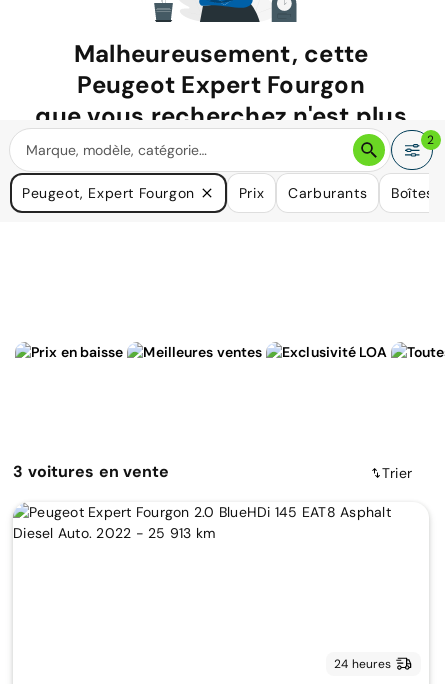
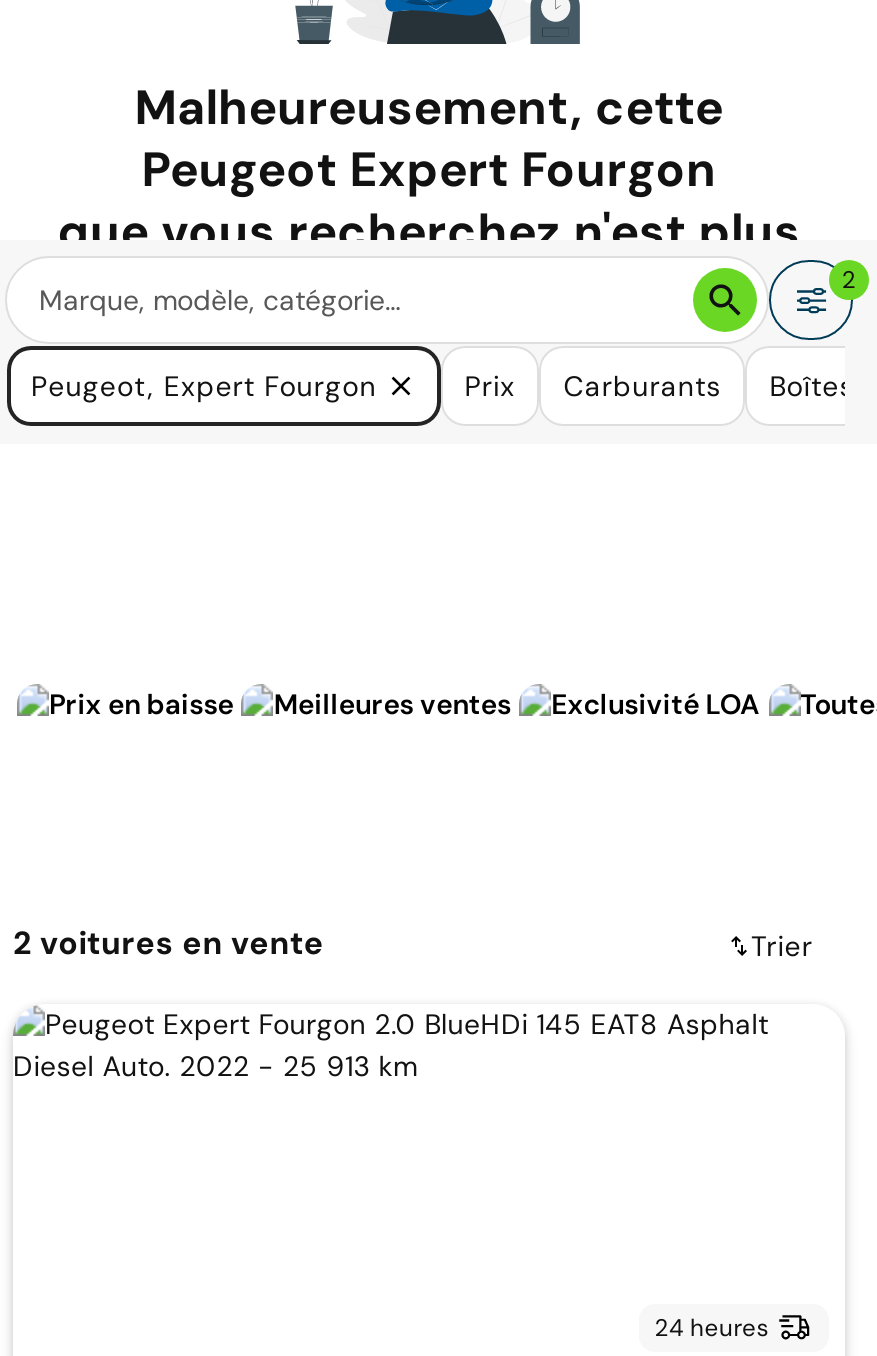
[13,461,170,482] 3 voitures en vente -> [13,923,324,965] 2 voitures en vente

